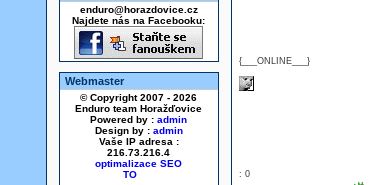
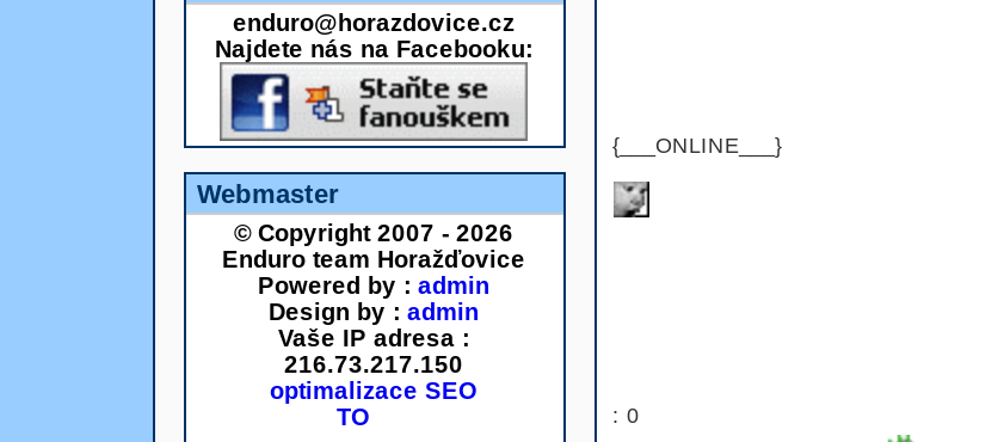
[107,147,170,158] 216.73.216.4 -> [284,351,463,377] 216.73.217.150

